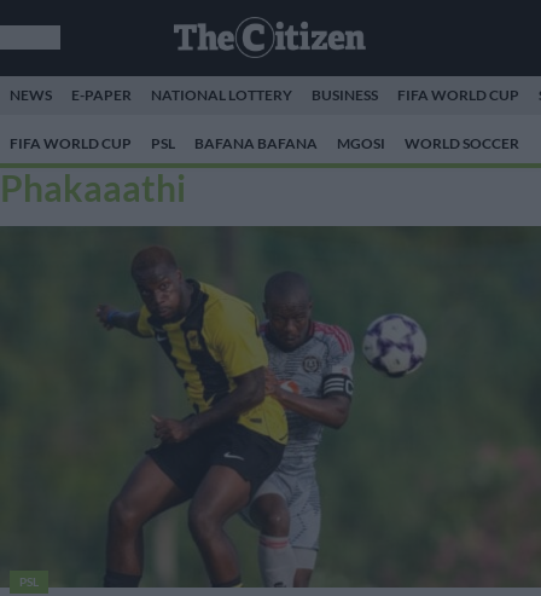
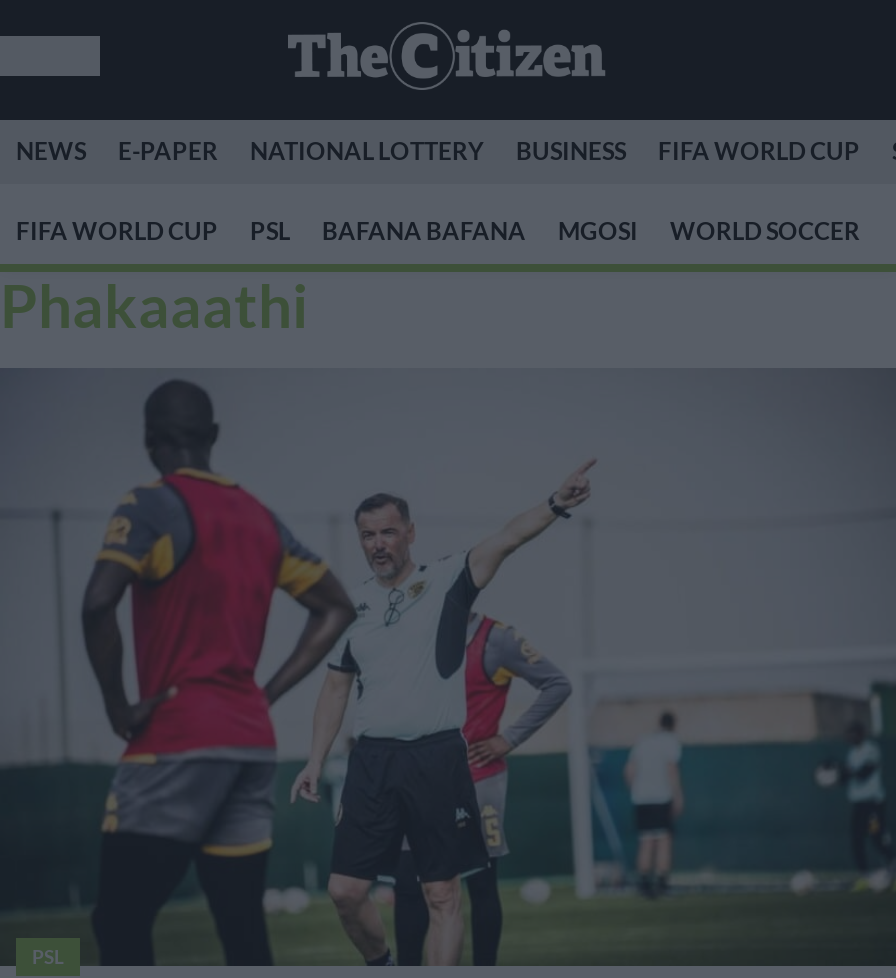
[4,225,537,589] [image] -> [6,368,890,966] [image]

